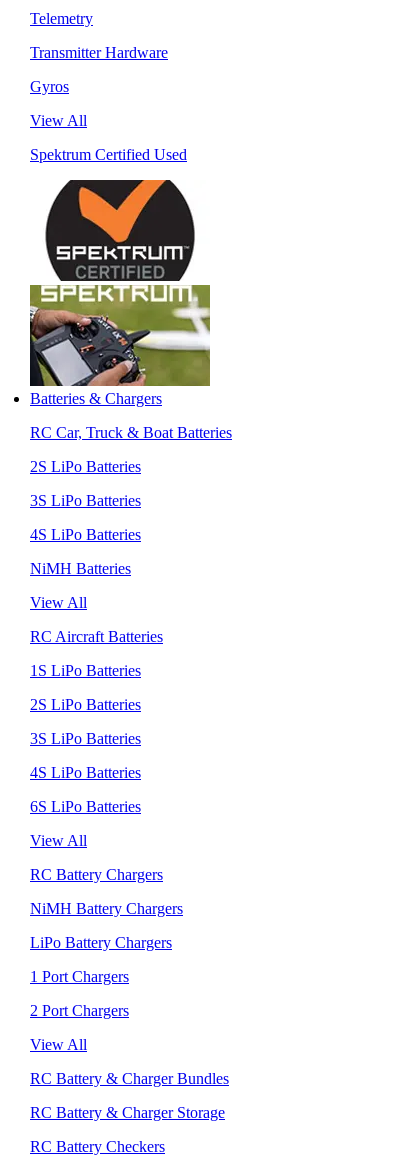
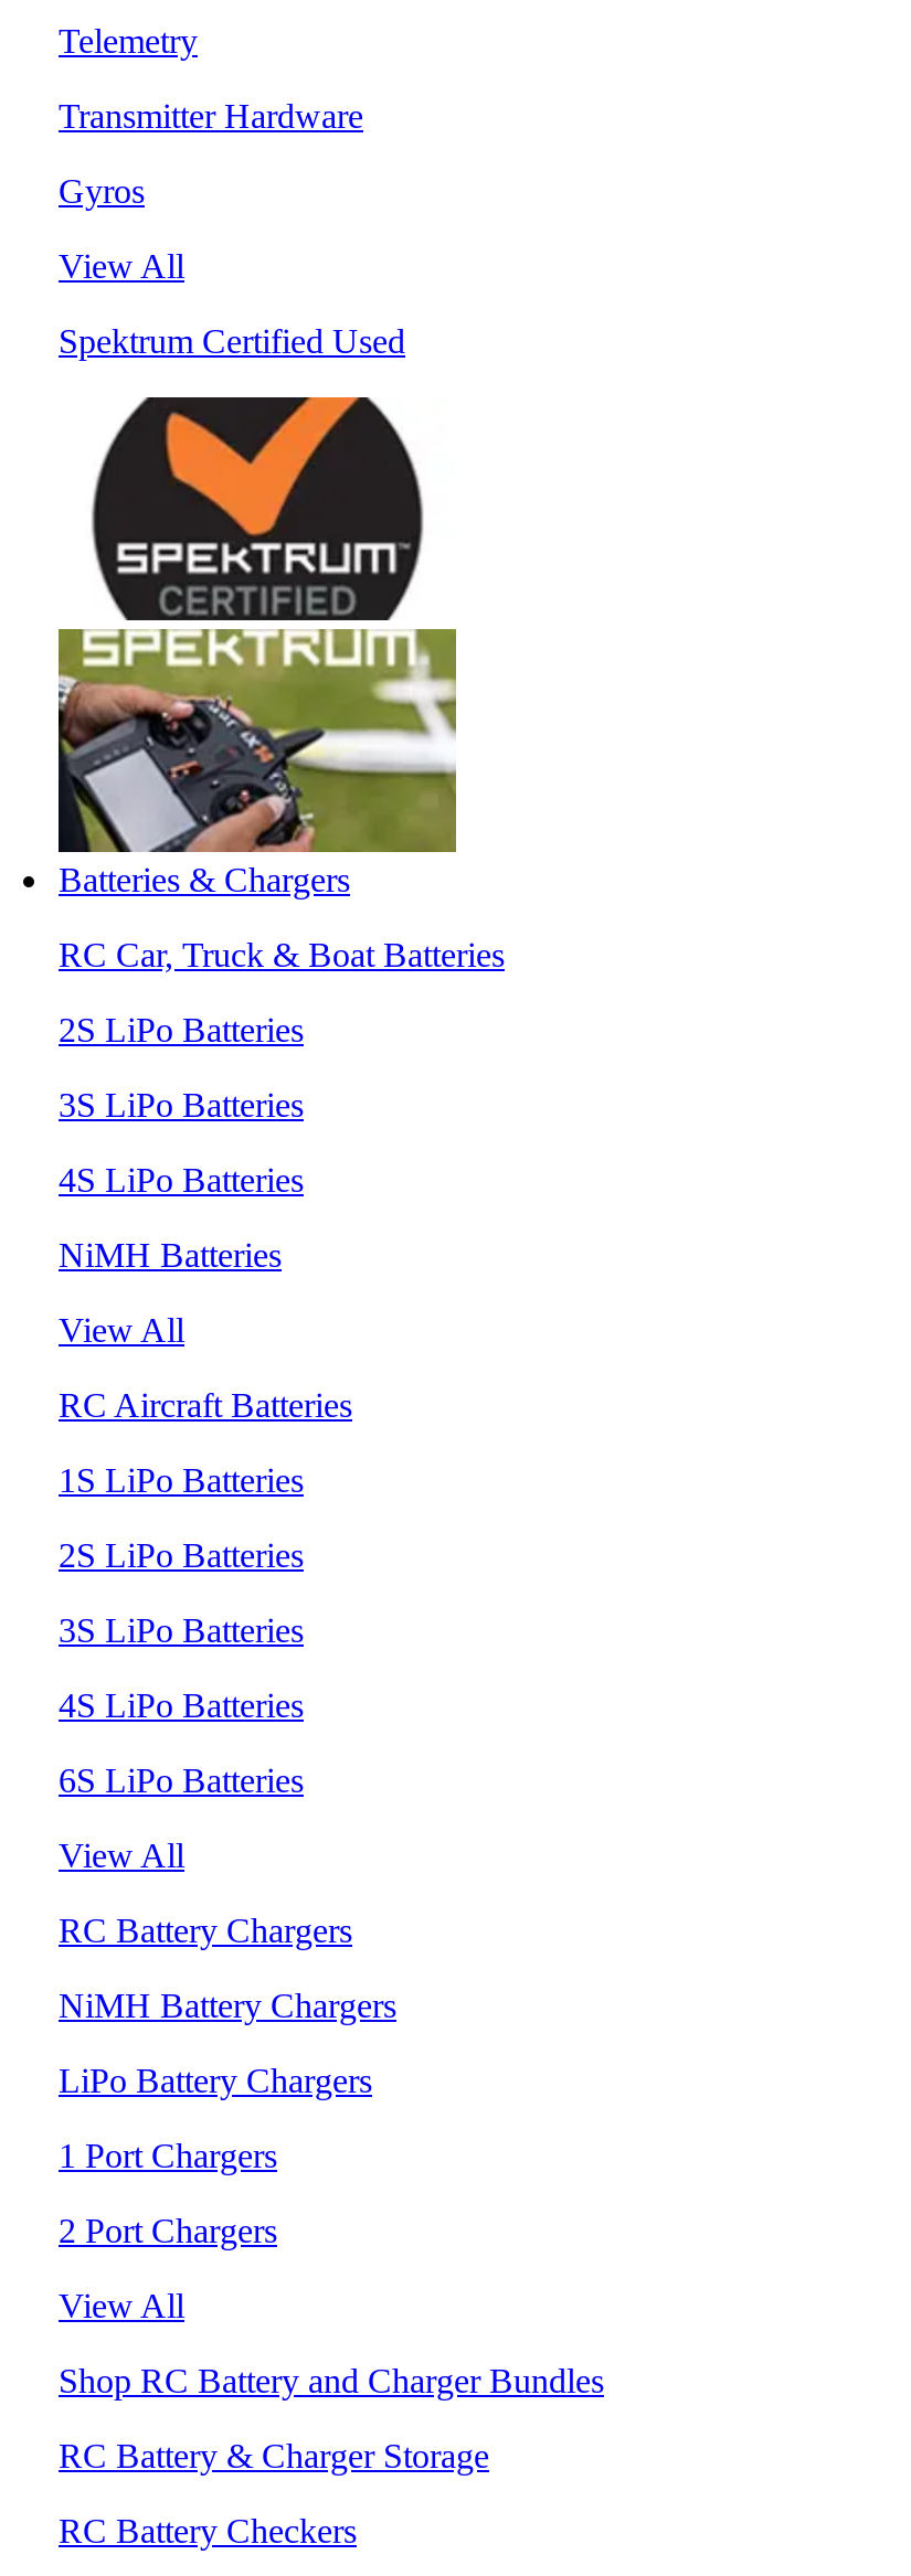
[30,1070,229,1087] RC Battery & Charger Bundles -> [59,2361,604,2399] Shop RC Battery and Charger Bundles

